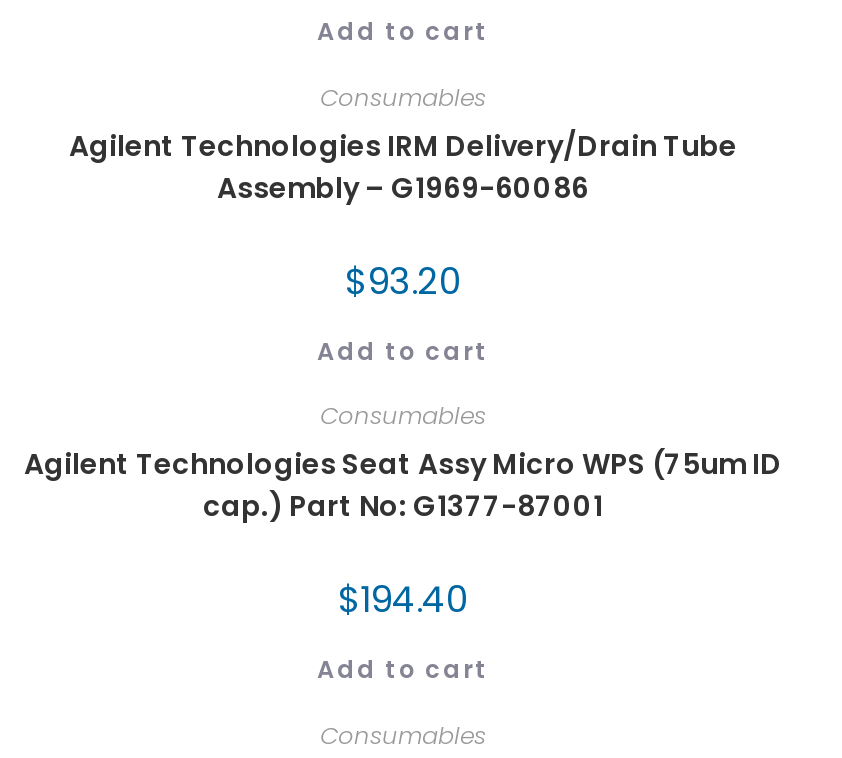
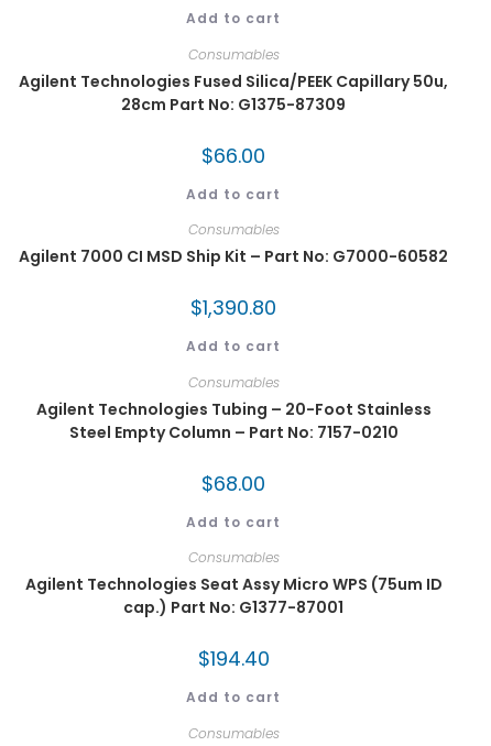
[69,126,737,306] Agilent Technologies IRM Delivery/Drain Tube | Assembly – G1969-60086 | $93.20 -> [19,70,448,497] Agilent Technologies Fused Silica/PEEK Capillary 50u, | 28cm Part No: G1375-87309 | $66.00 | Add to cart | Consumables | Agilent 7000 CI MSD Ship Kit – Part No: G7000-60582 | $1,390.80 | Add to cart | Consumables | Agilent Technologies Tubing – 20-Foot Stainless | Steel Empty Column – Part No: 7157-0210 | $68.00

